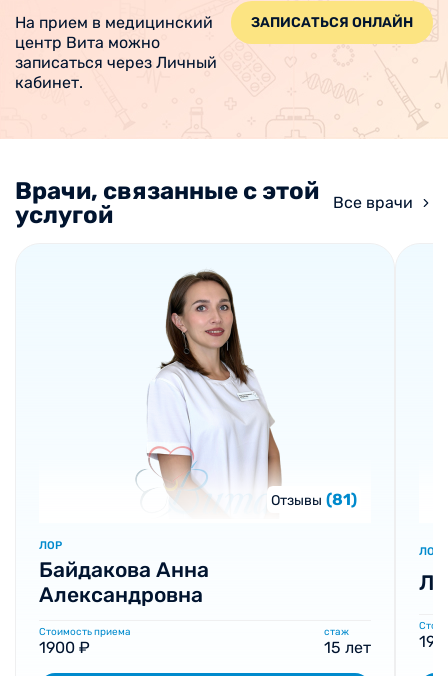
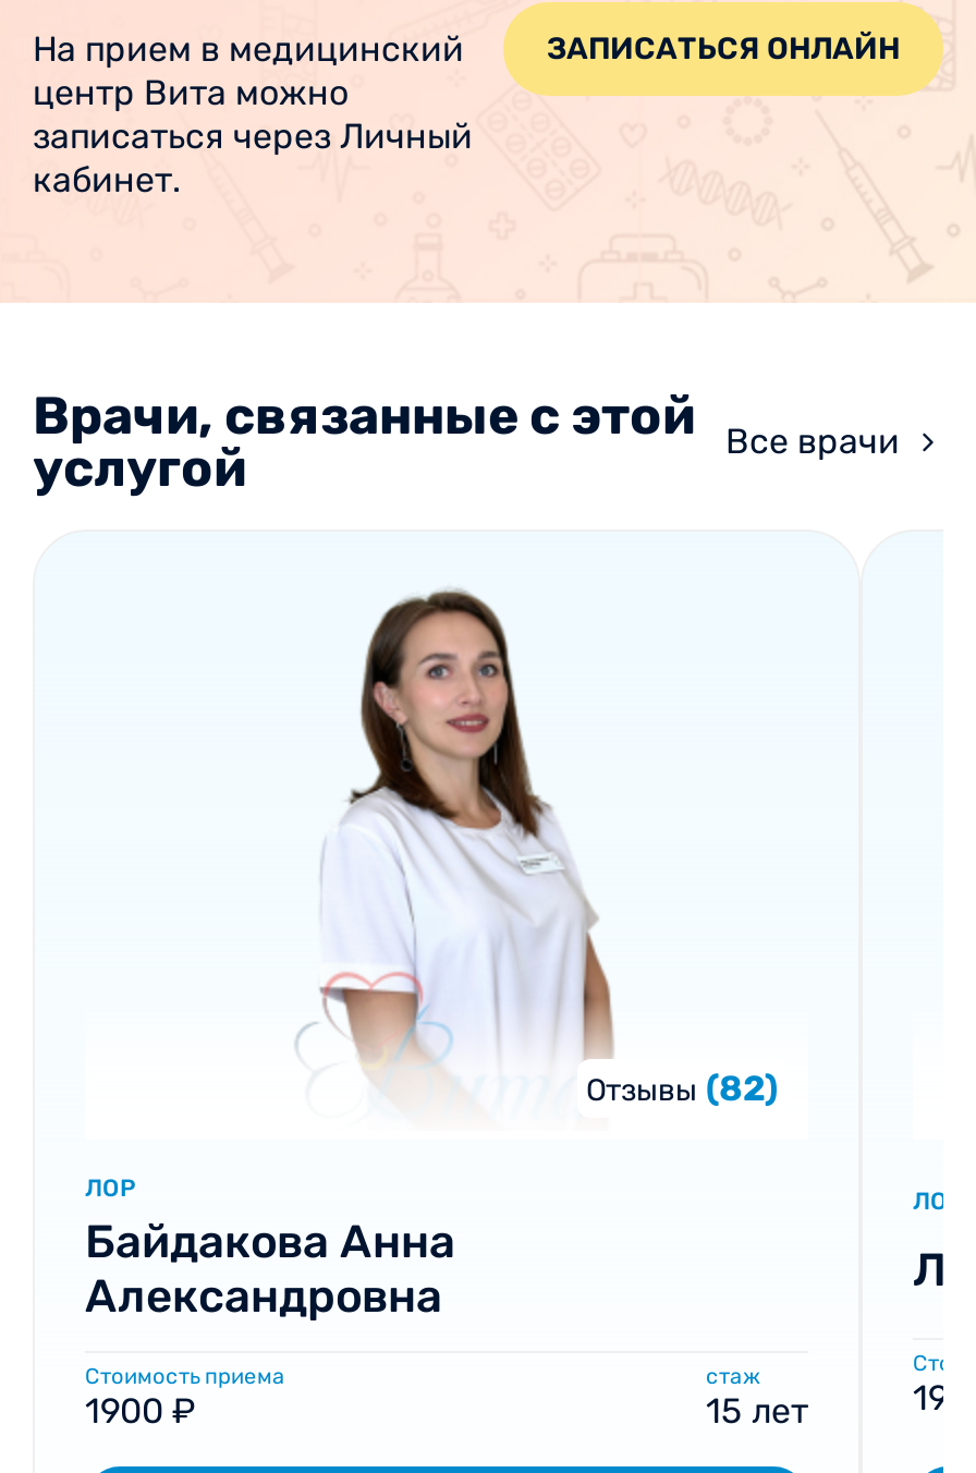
[271,490,357,509] Отзывы (81) -> [586,1068,778,1109] Отзывы (82)

